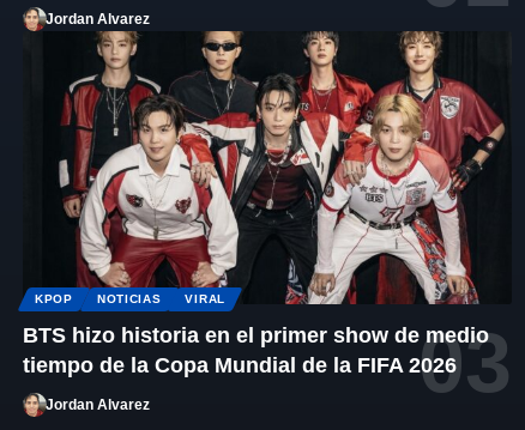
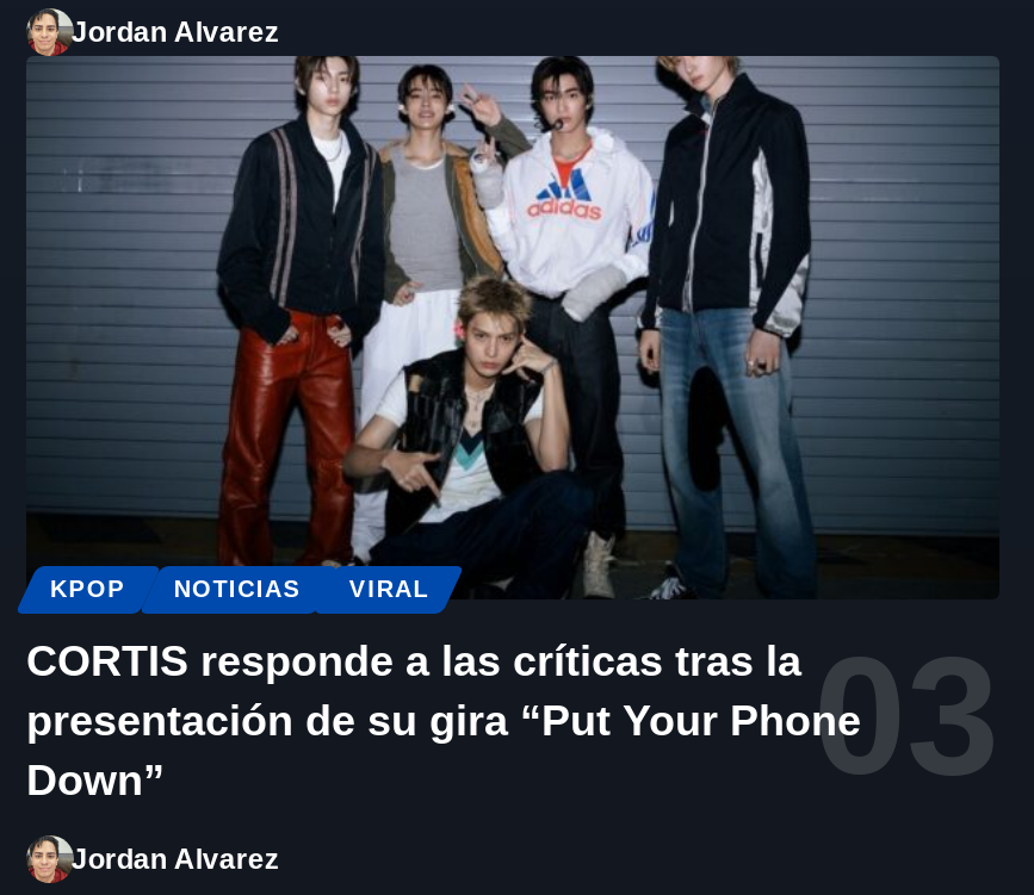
[23,30,511,378] [image] | BTS hizo historia en el primer show de medio | tiempo de la Copa Mundial de la FIFA 2026 -> [26,54,999,805] [image] | CORTIS responde a las críticas tras la | presentación de su gira “Put Your Phone | Down”

